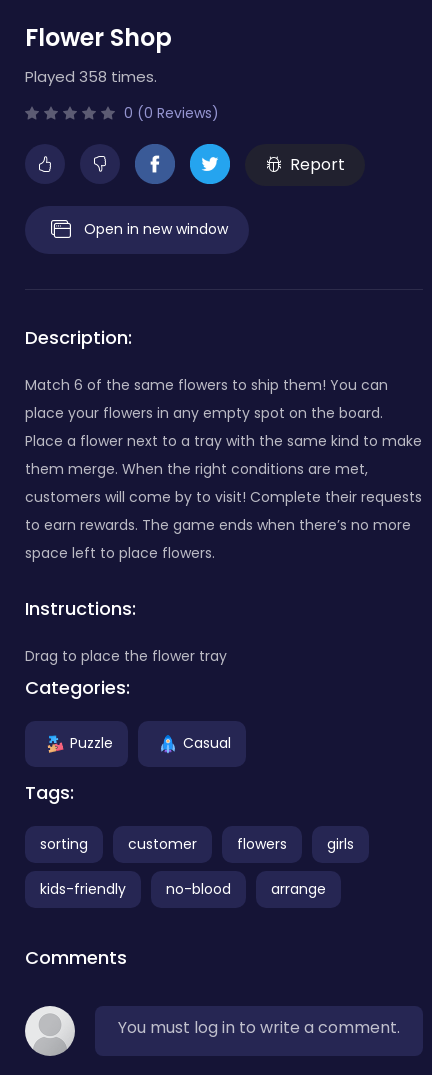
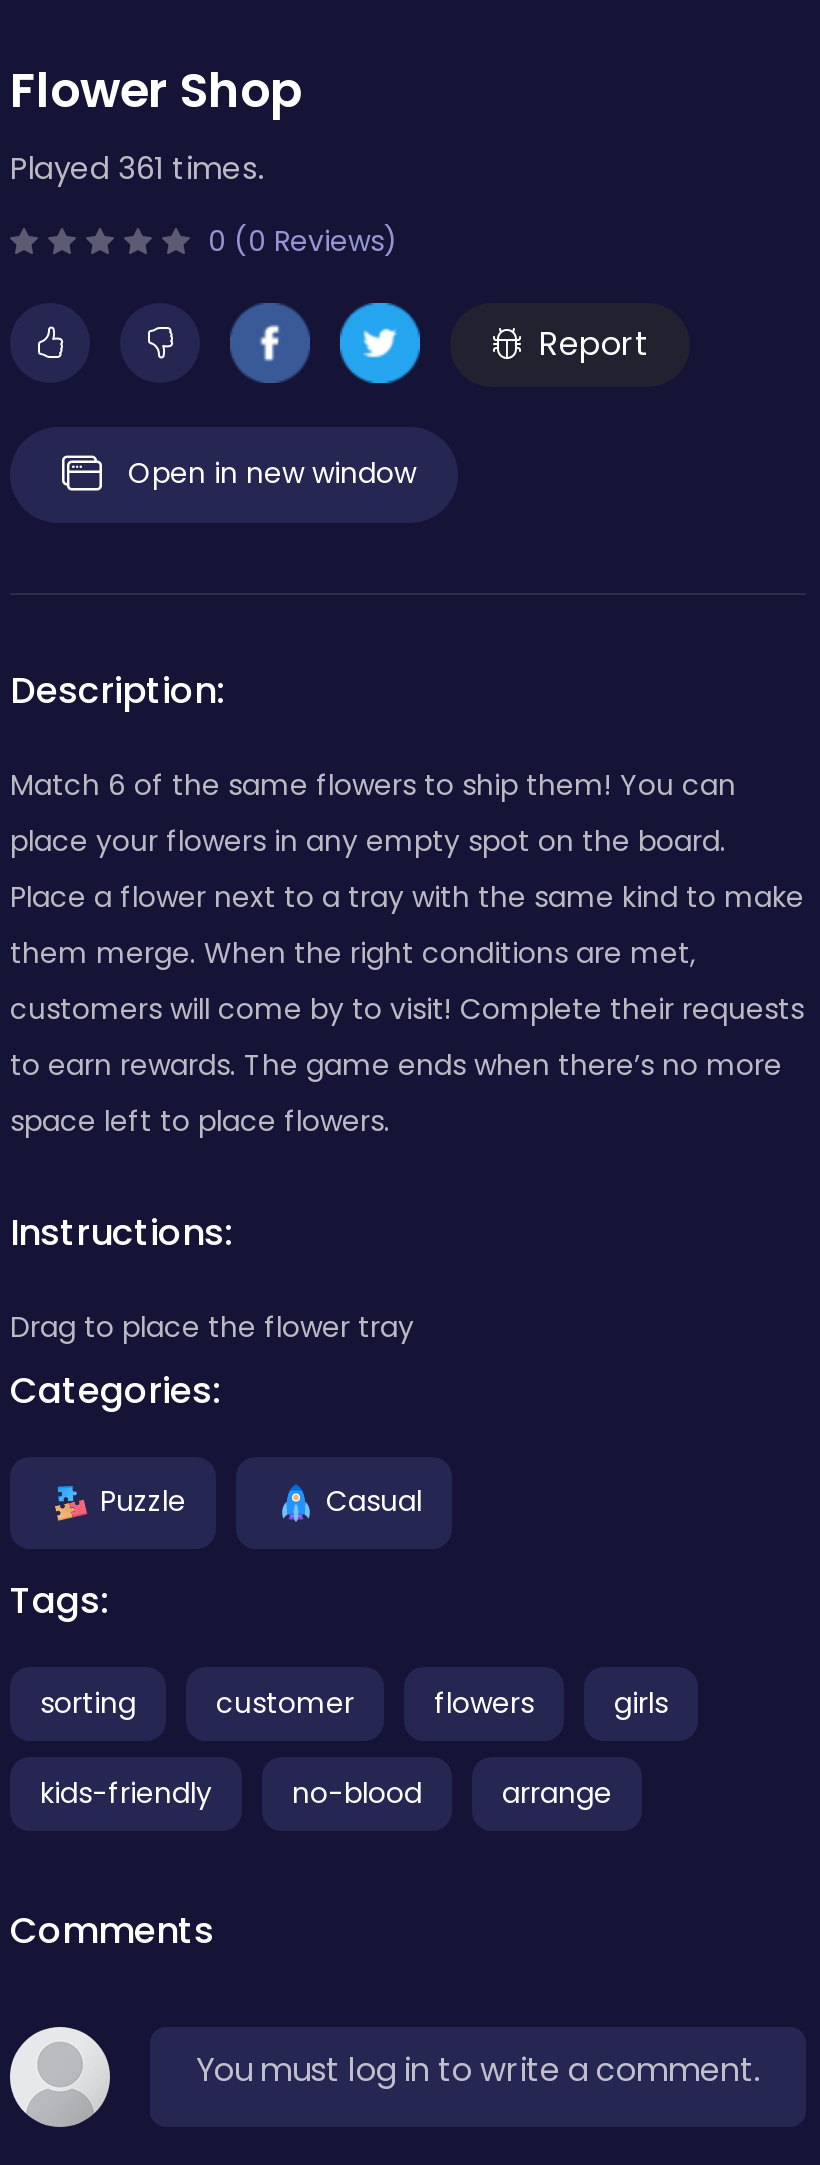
[25,66,157,87] Played 358 times. -> [10,147,264,189] Played 361 times.

